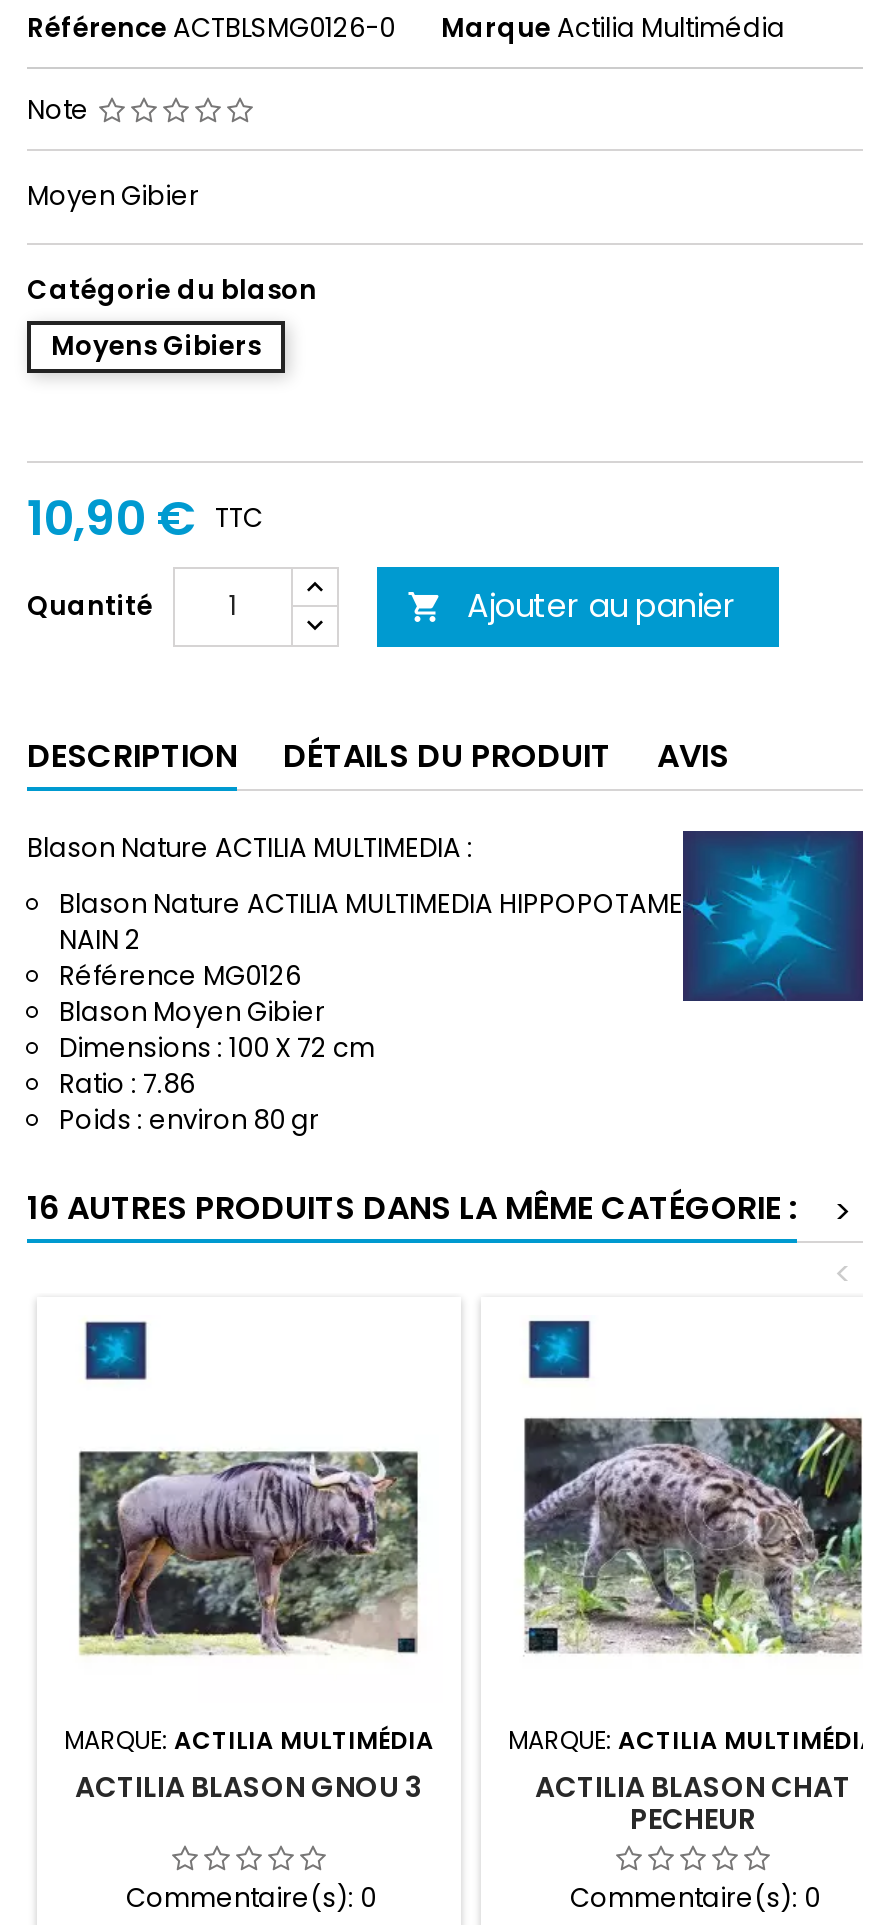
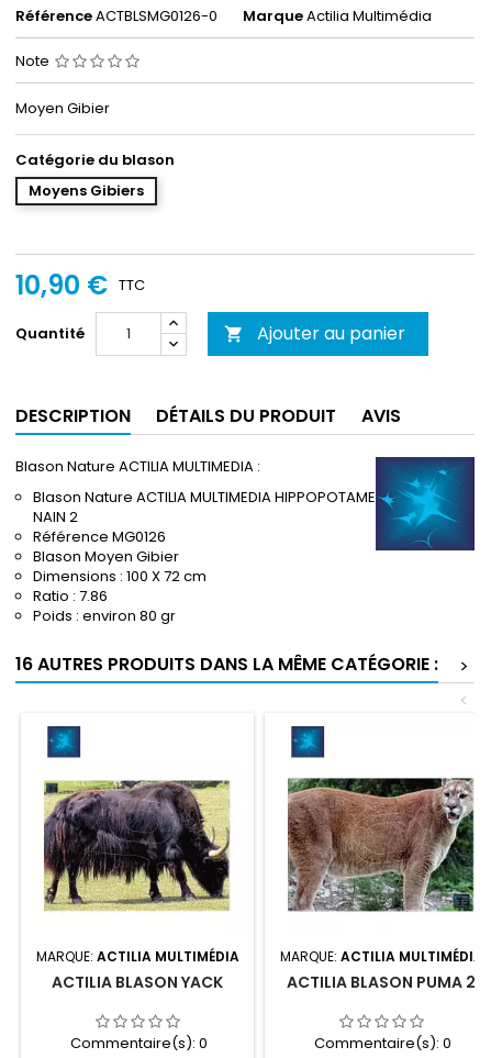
[77,1419,419,1657] [image] -> [43,779,231,912] [image]
[523,1415,863,1659] [image] -> [287,777,475,913] [image]
[75,1767,423,1807] ACTILIA BLASON GNOU 3 -> [52,971,223,993] ACTILIA BLASON YACK
[535,1767,851,1839] ACTILIA BLASON CHAT | PECHEUR -> [287,971,476,993] ACTILIA BLASON PUMA 2

